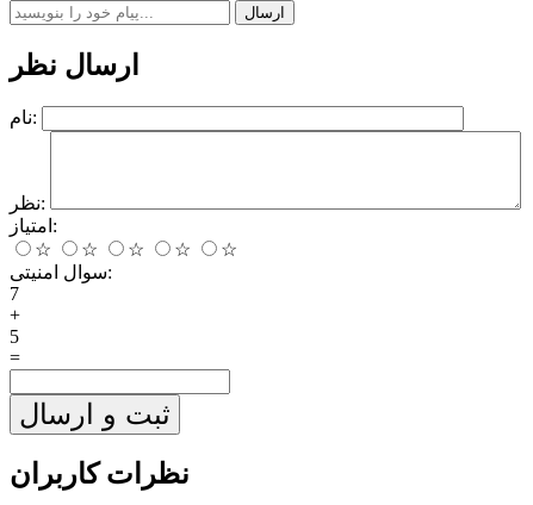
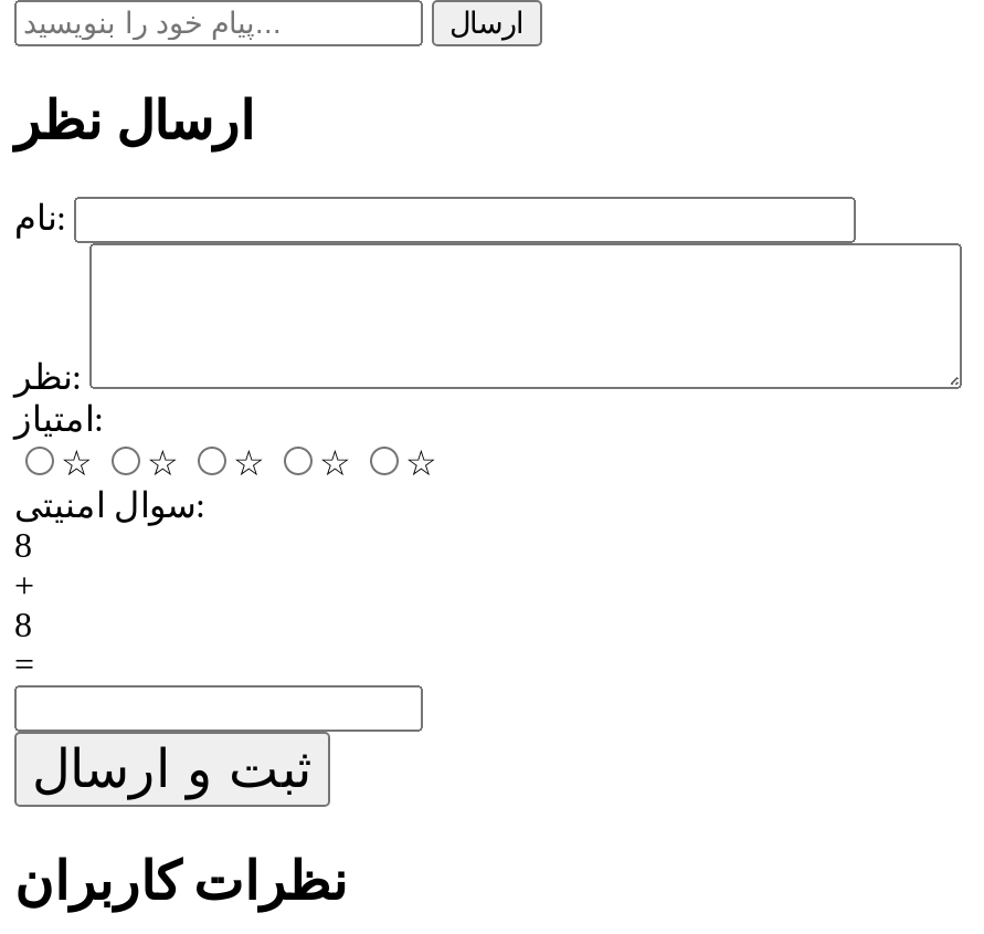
[10,283,19,303] 7 -> [14,525,32,563] 8
[10,326,19,346] 5 -> [14,605,32,642] 8

